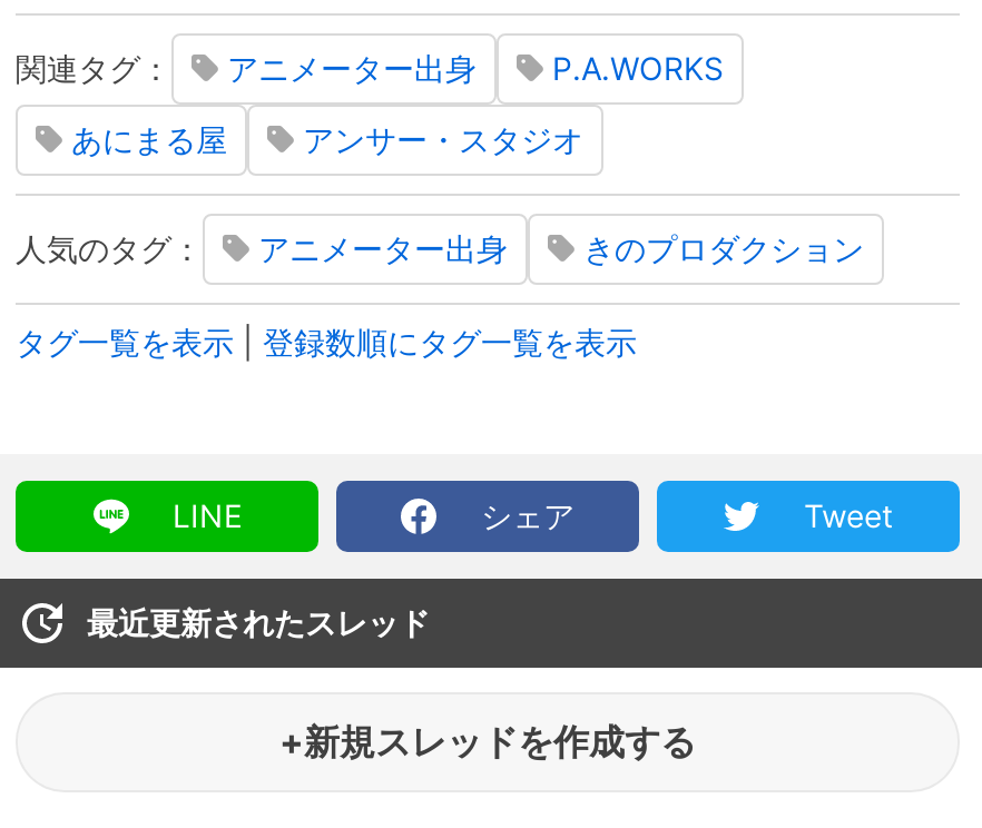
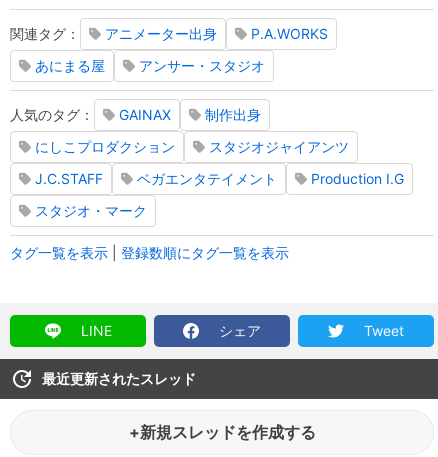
[258,229,864,267] アニメーター出身 | きのプロダクション -> [35,106,404,219] GAINAX | 制作出身 | にしこプロダクション | スタジオジャイアンツ | J.C.STAFF | ベガエンタテイメント | Production I.G | スタジオ・マーク

